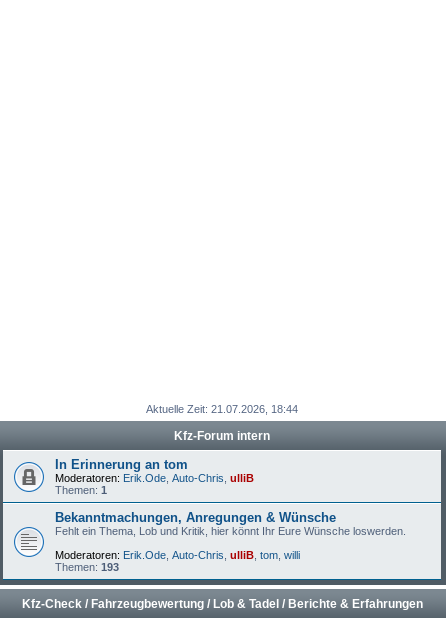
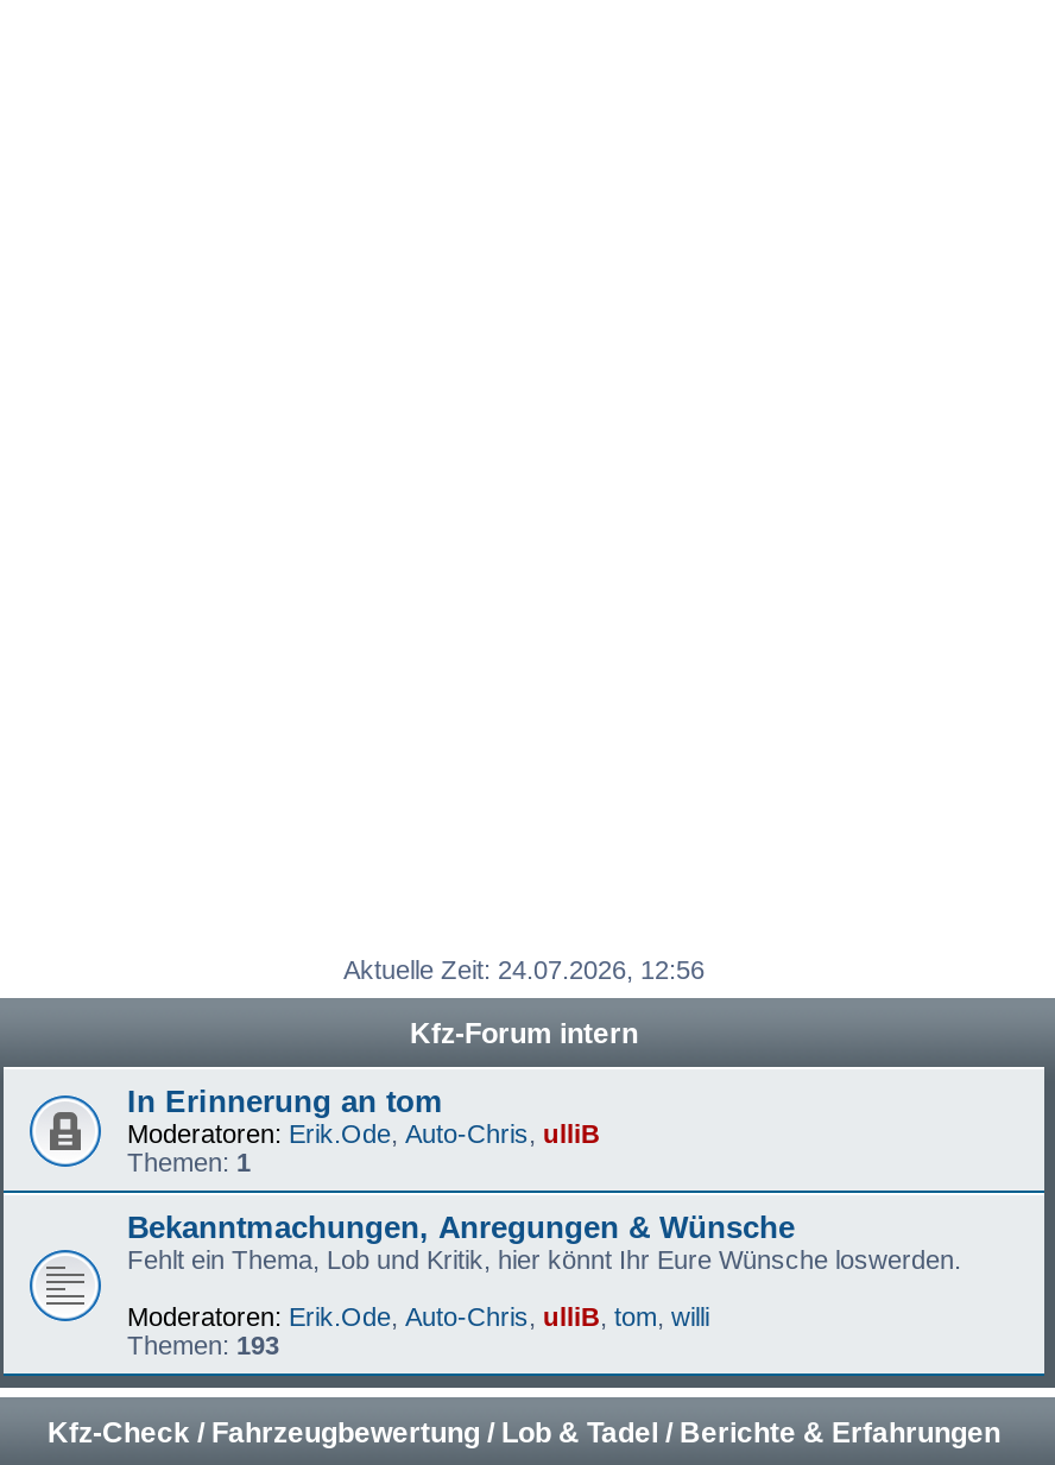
[146,403,298,415] Aktuelle Zeit: 21.07.2026, 18:44 -> [343,955,705,984] Aktuelle Zeit: 24.07.2026, 12:56

